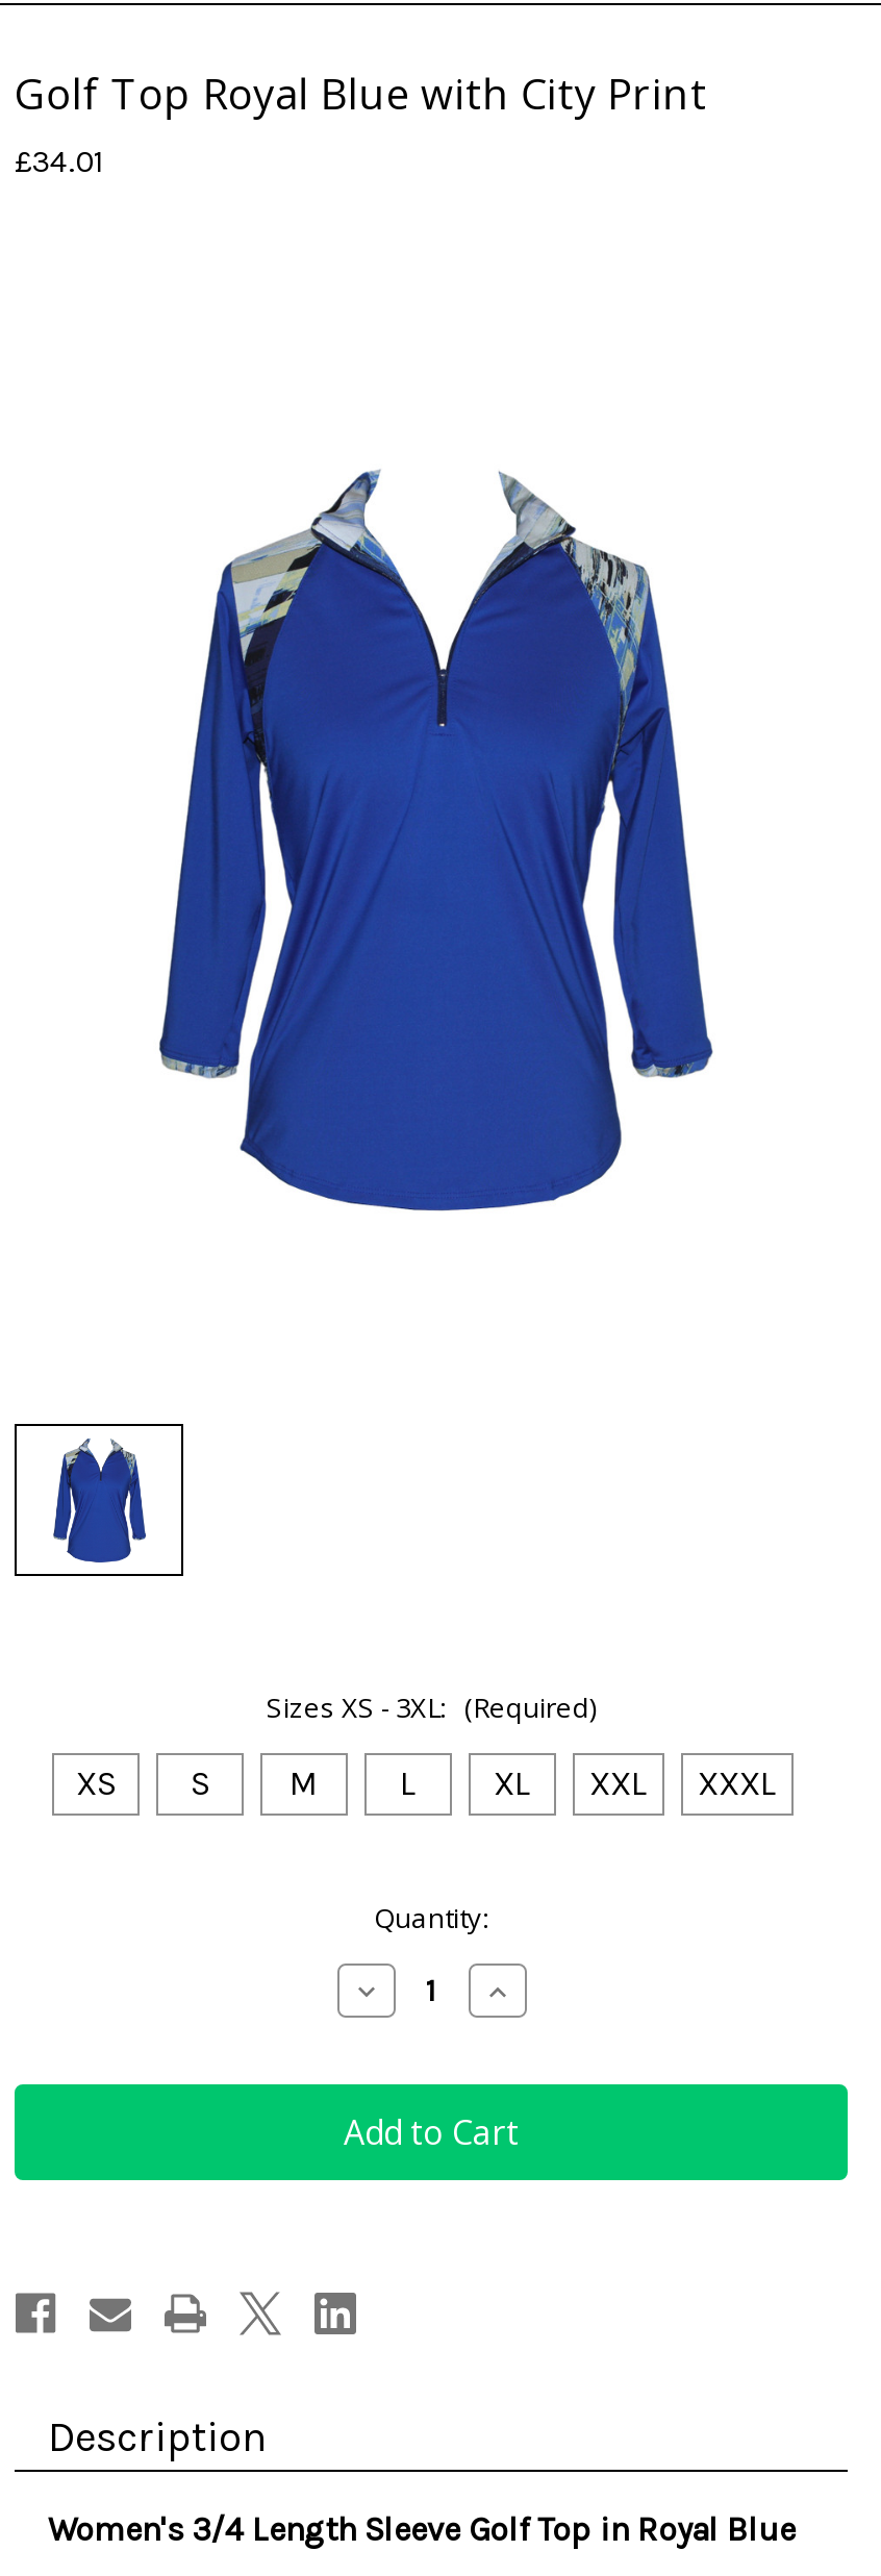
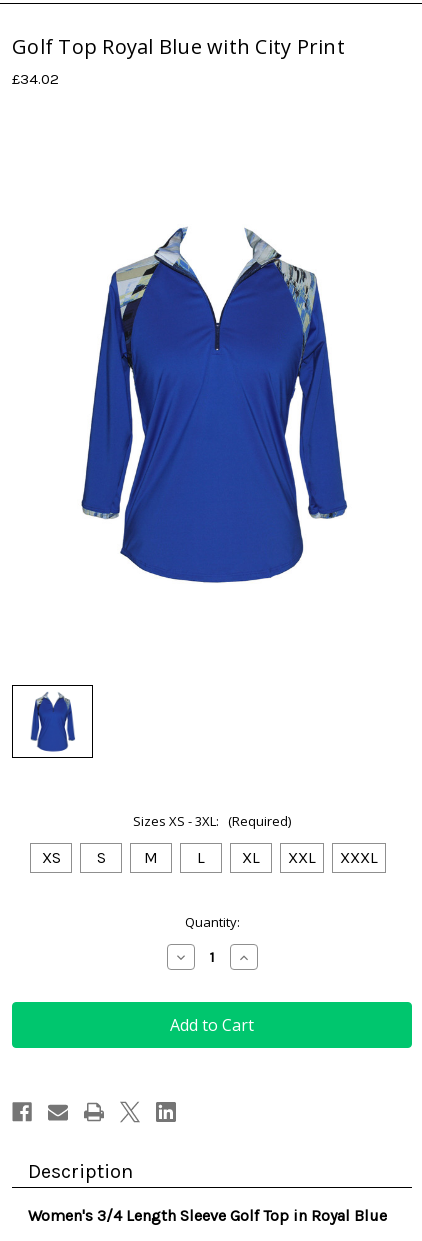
[15,143,104,180] £34.01 -> [12,70,59,88] £34.02

